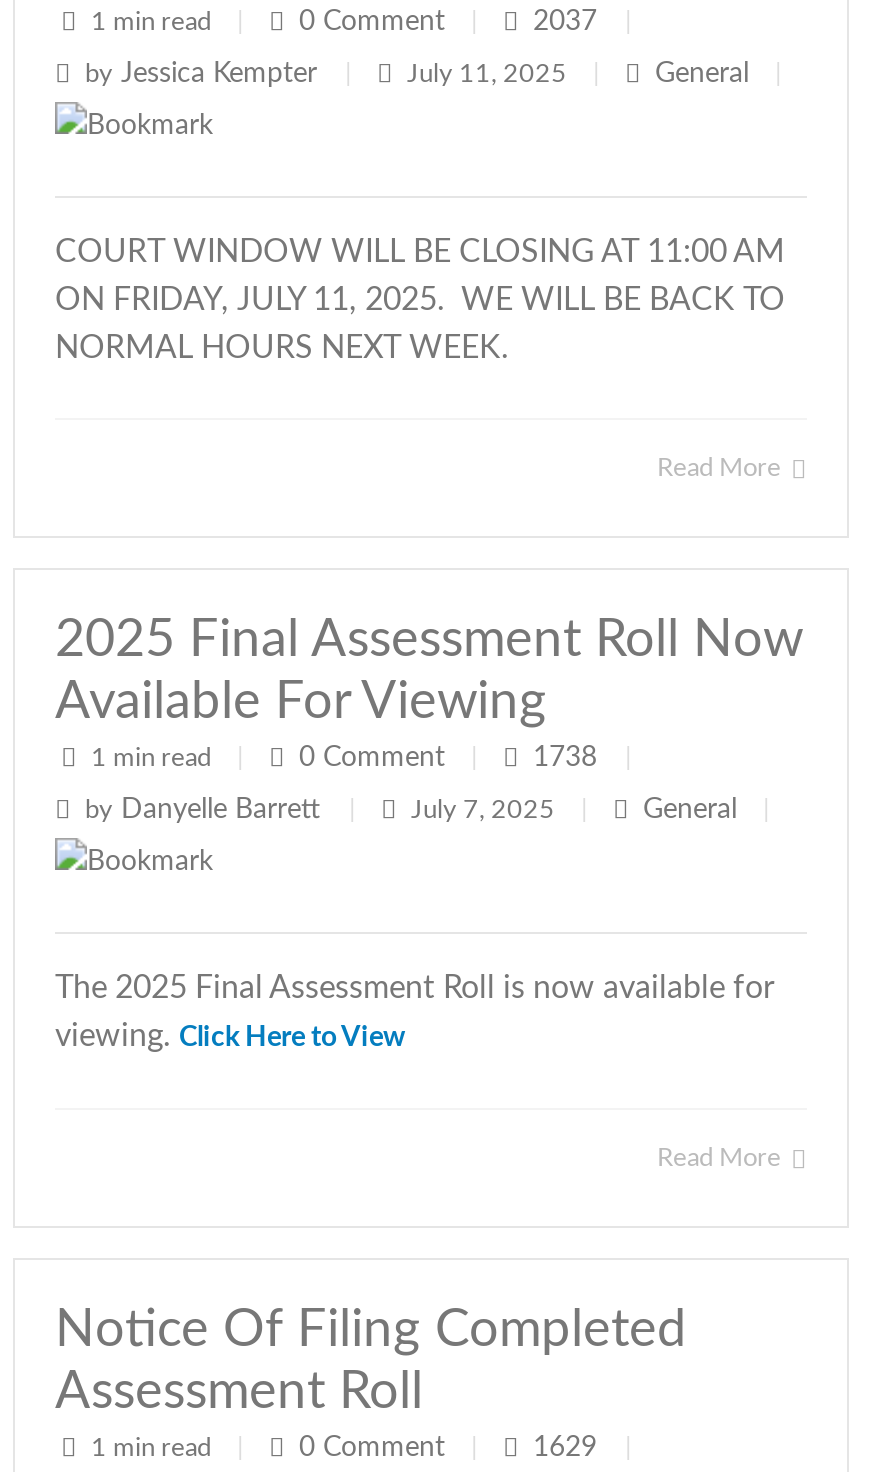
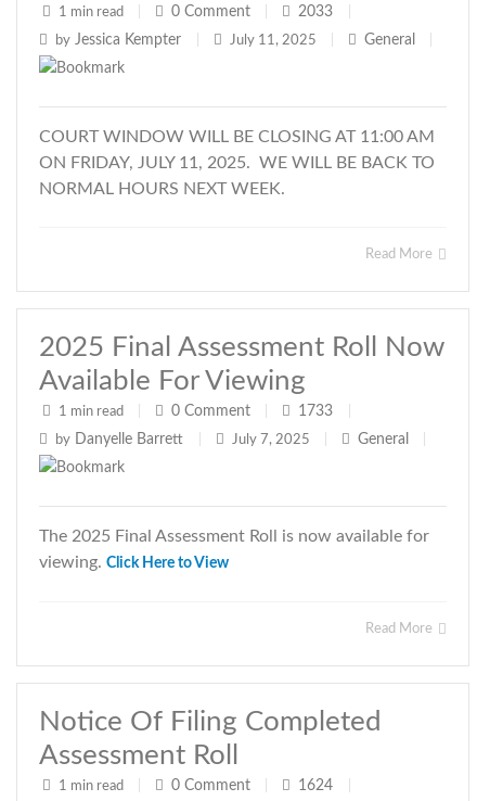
[533,8,605,36] 2037 -> [298,4,337,20] 2033
[533,744,605,772] 1738 -> [298,404,337,419] 1733
[533,1434,605,1462] 1629 -> [298,778,337,793] 1624

